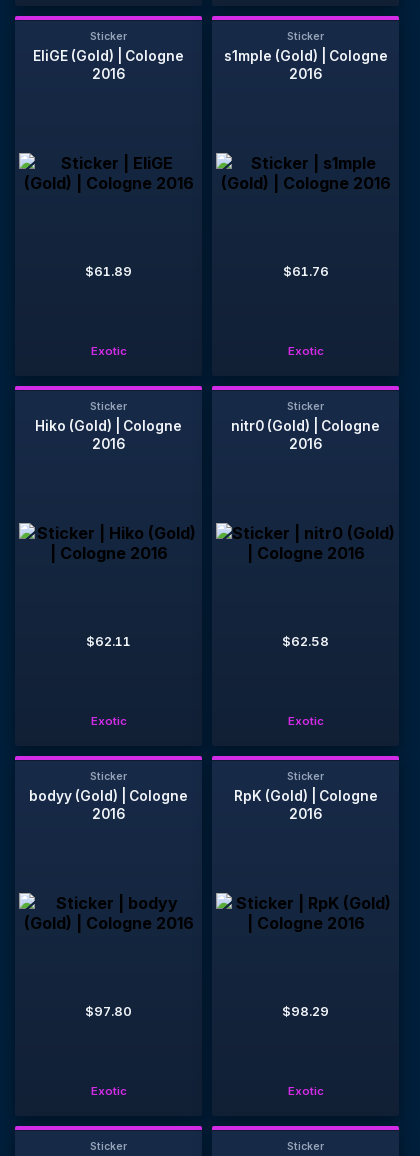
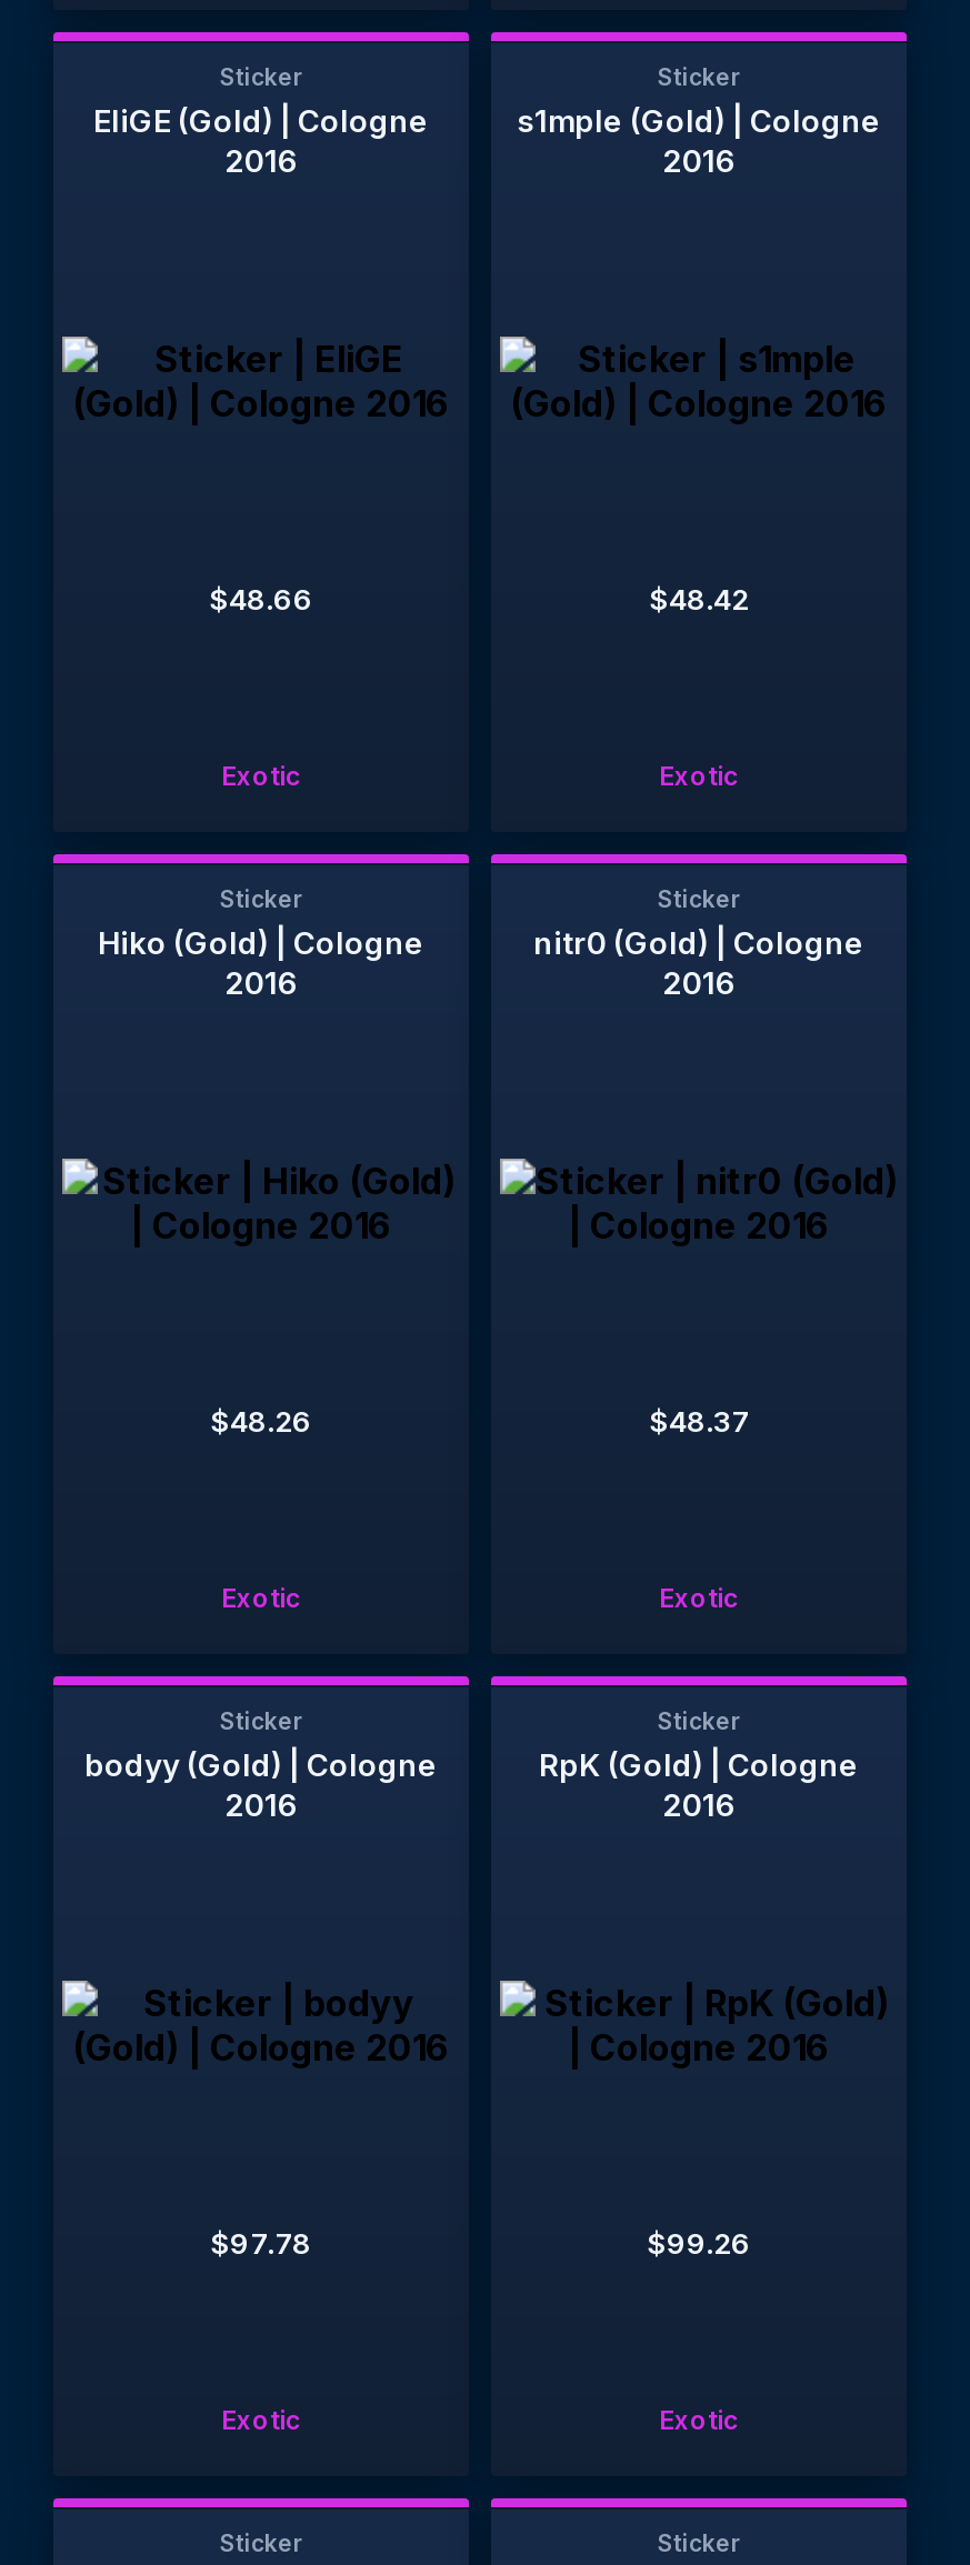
[85,264,132,279] $61.89 -> [209,583,313,617] $48.66
[282,264,328,279] $61.76 -> [649,583,749,617] $48.42
[86,634,131,649] $62.11 -> [210,1405,312,1439] $48.26
[282,634,329,649] $62.58 -> [649,1405,749,1439] $48.37
[85,1004,132,1019] $97.80 -> [210,2228,312,2261] $97.78
[282,1004,329,1019] $98.29 -> [647,2228,751,2261] $99.26

